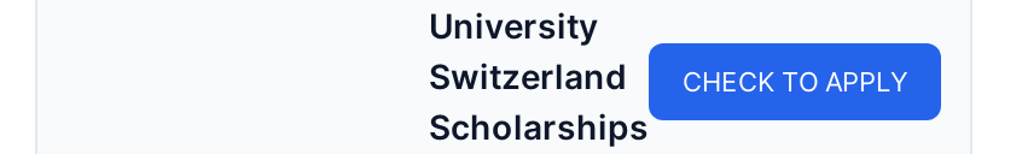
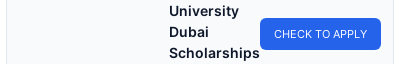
[429,56,627,97] Switzerland -> [169,23,209,40] Dubai

